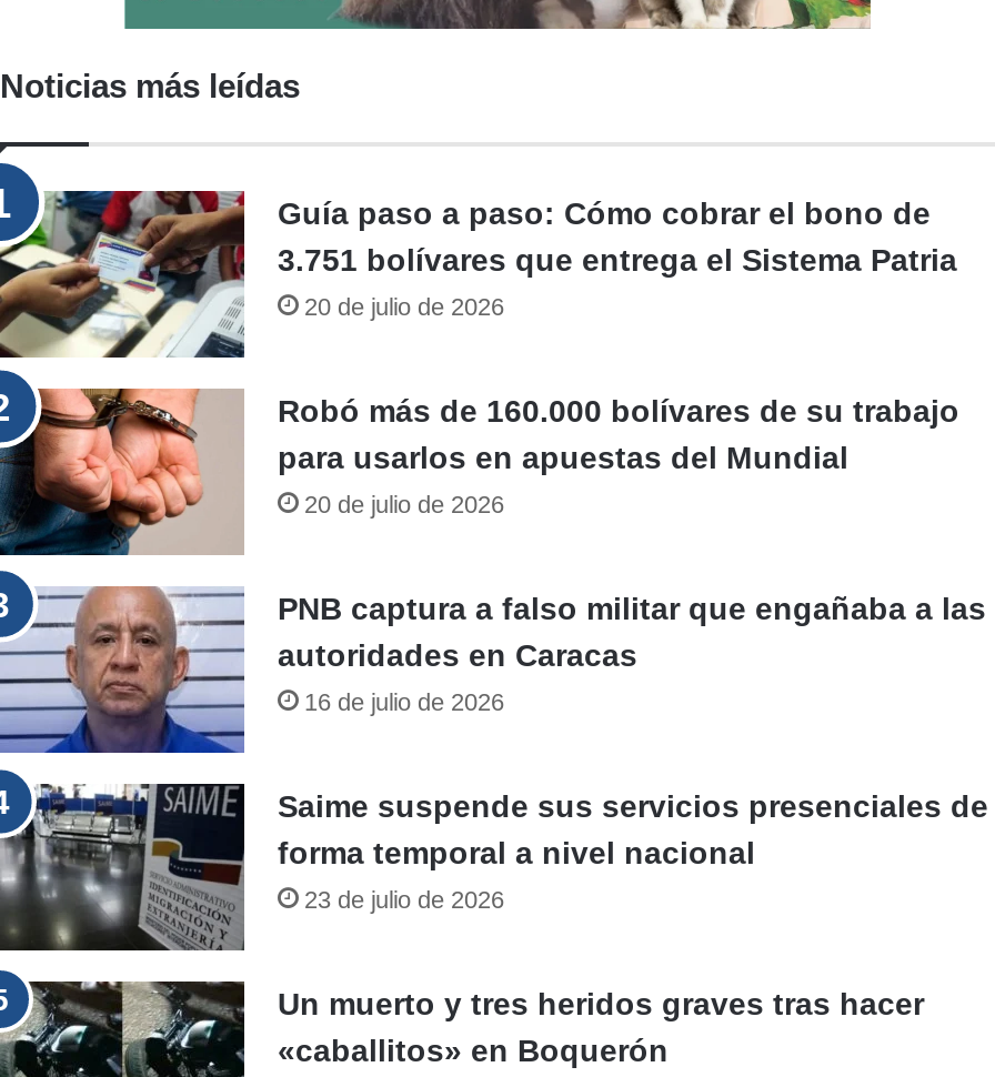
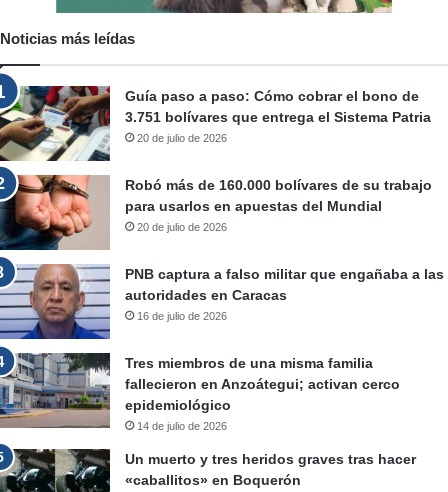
[7,784,988,950] [image] | Saime suspende sus servicios presenciales de | forma temporal a nivel nacional | 23 de julio de 2026 -> [3,352,400,432] [image] | Tres miembros de una misma familia | fallecieron en Anzoátegui; activan cerco | epidemiológico | 14 de julio de 2026

